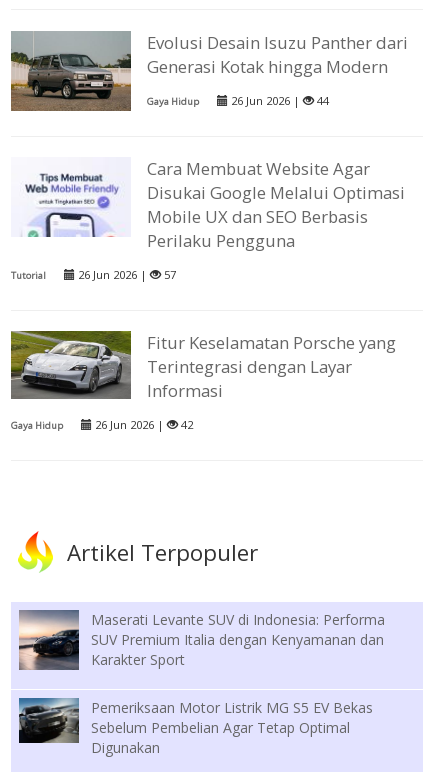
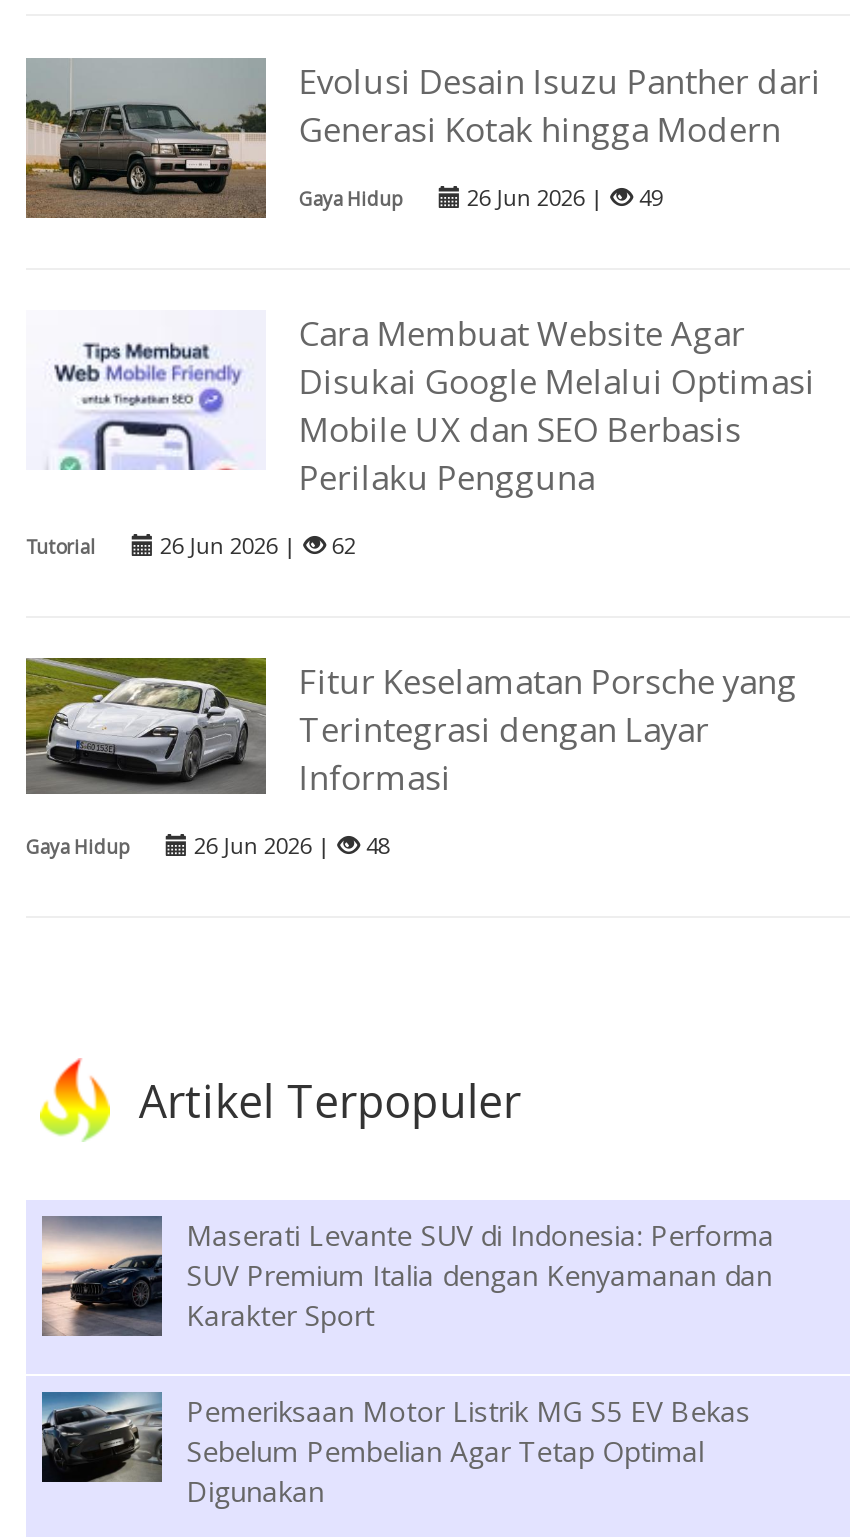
[314,93,329,108] 44 -> [633,182,663,212] 49
[161,267,176,282] 57 -> [326,530,356,560] 62
[178,417,193,432] 42 -> [360,831,390,861] 48

